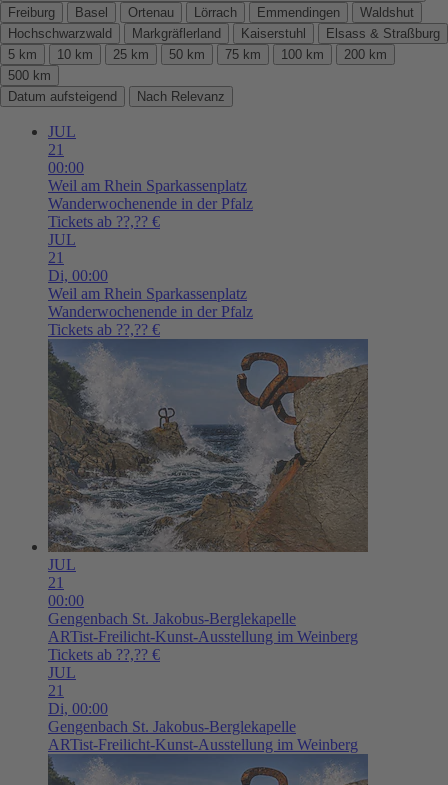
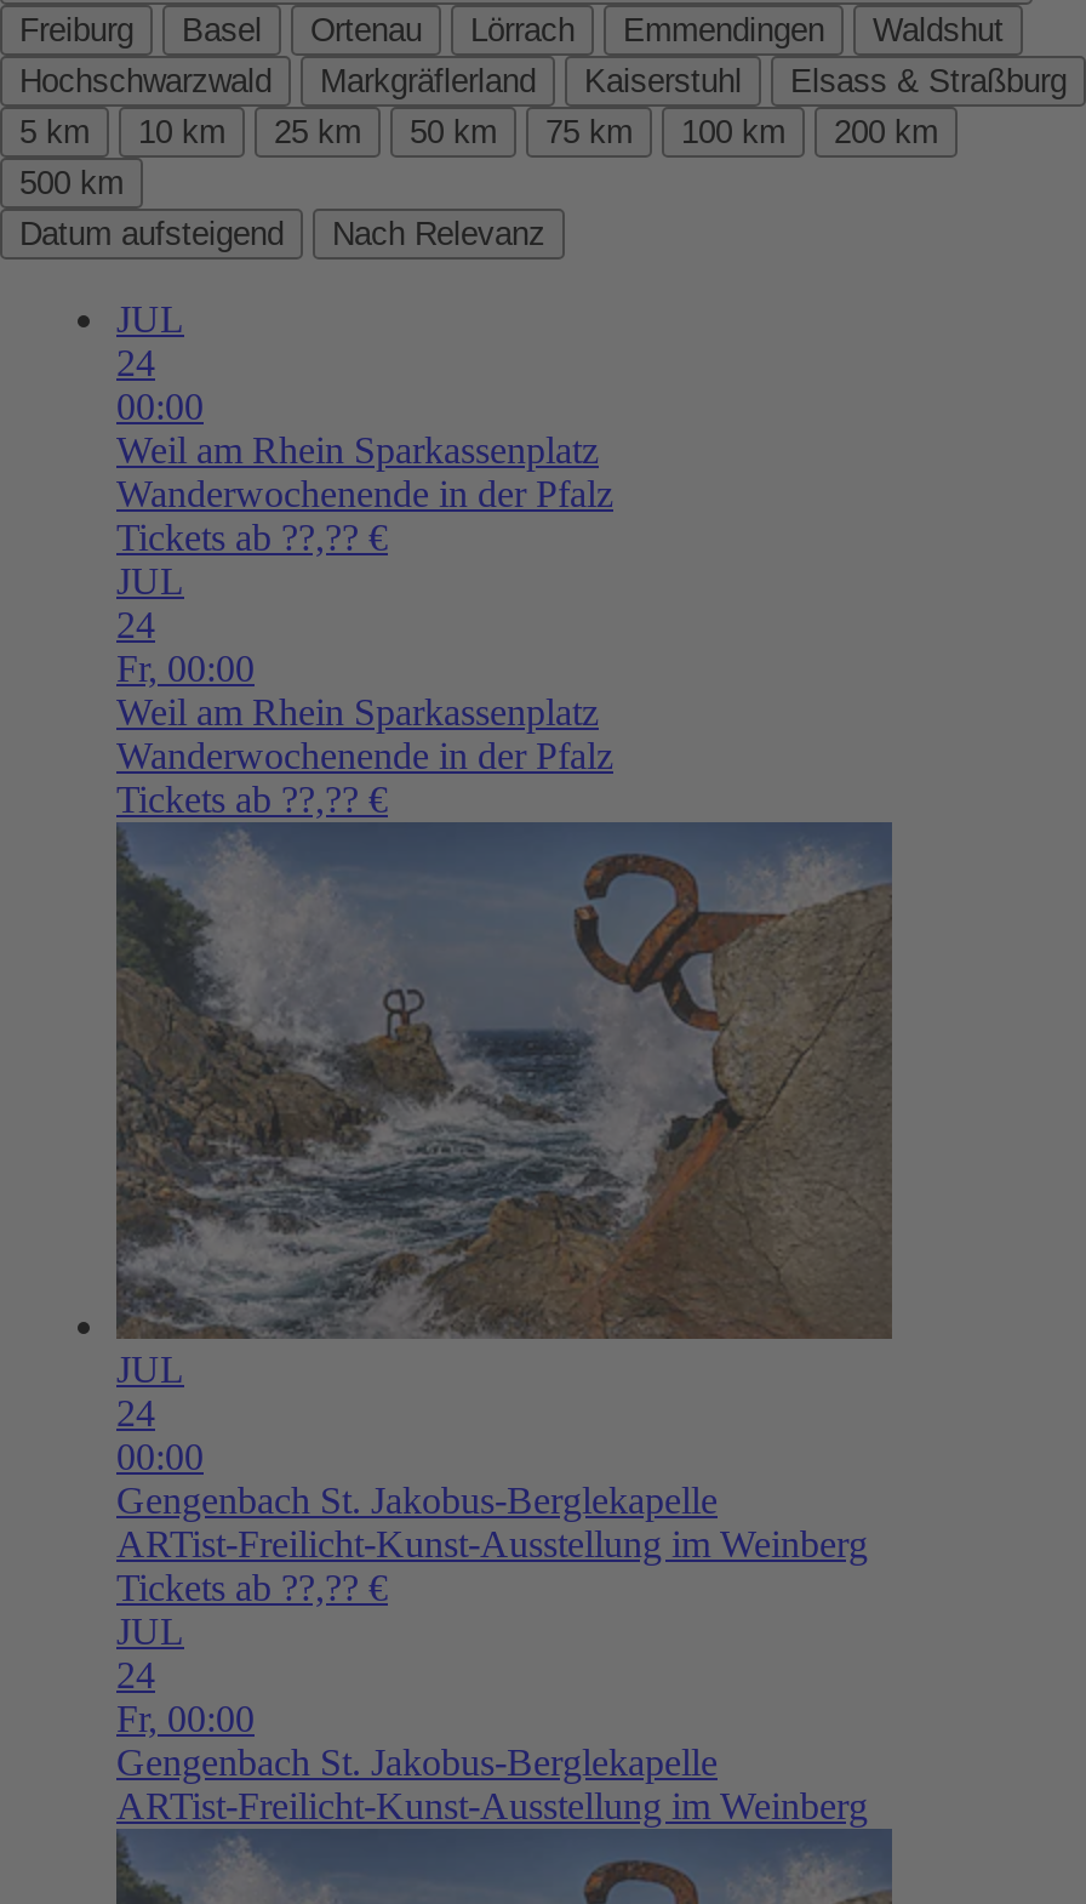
[48,141,64,158] 21 -> [116,342,155,383] 24
[48,249,108,284] 21 | Di, 00:00 -> [116,603,255,688] 24 | Fr, 00:00
[48,574,64,591] 21 -> [116,1392,155,1433] 24
[48,682,108,717] 21 | Di, 00:00 -> [116,1654,255,1739] 24 | Fr, 00:00

